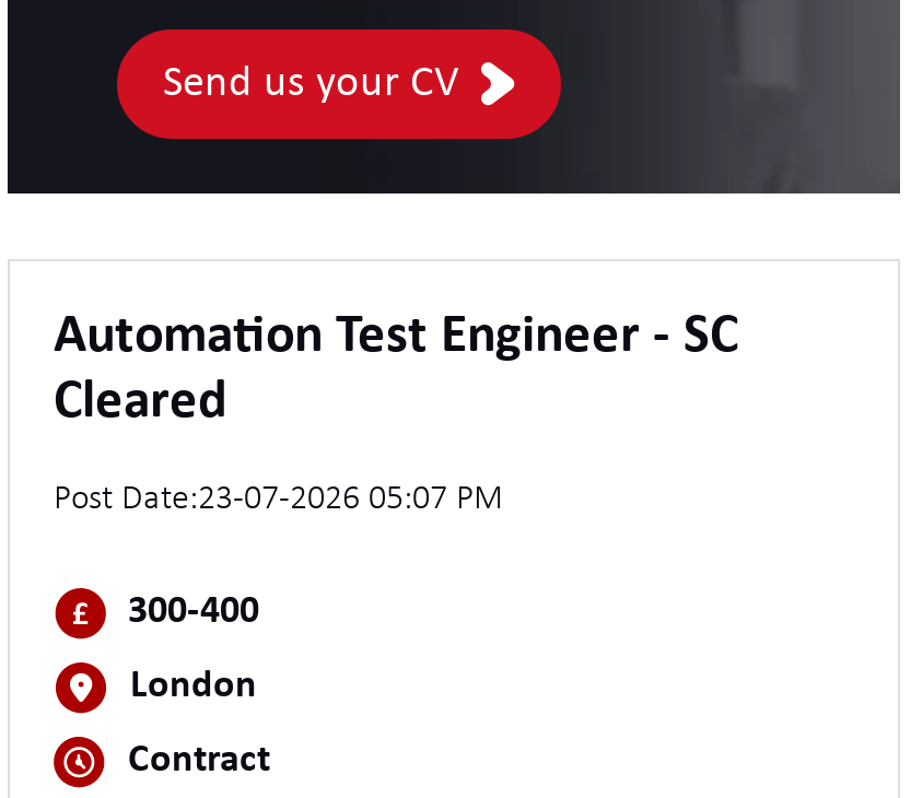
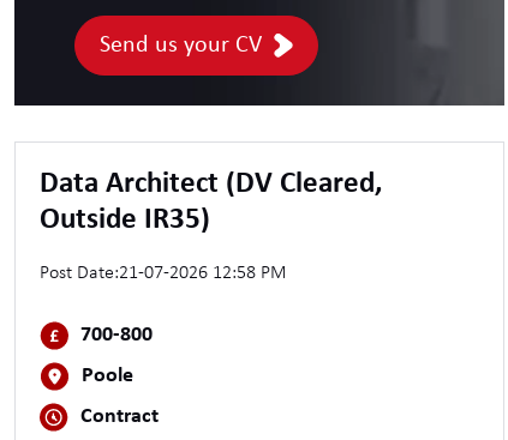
[54,309,738,430] Automation Test Engineer - SC | Cleared -> [40,169,382,235] Data Architect (DV Cleared, | Outside IR35)
[54,482,504,517] Post Date:23-07-2026 05:07 PM -> [40,264,287,283] Post Date:21-07-2026 12:58 PM
[128,592,259,633] 300-400 -> [80,324,153,347] 700-800
[130,666,257,708] London -> [82,365,133,387] Poole

